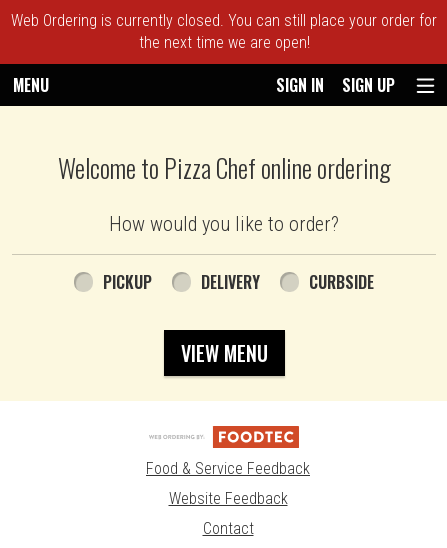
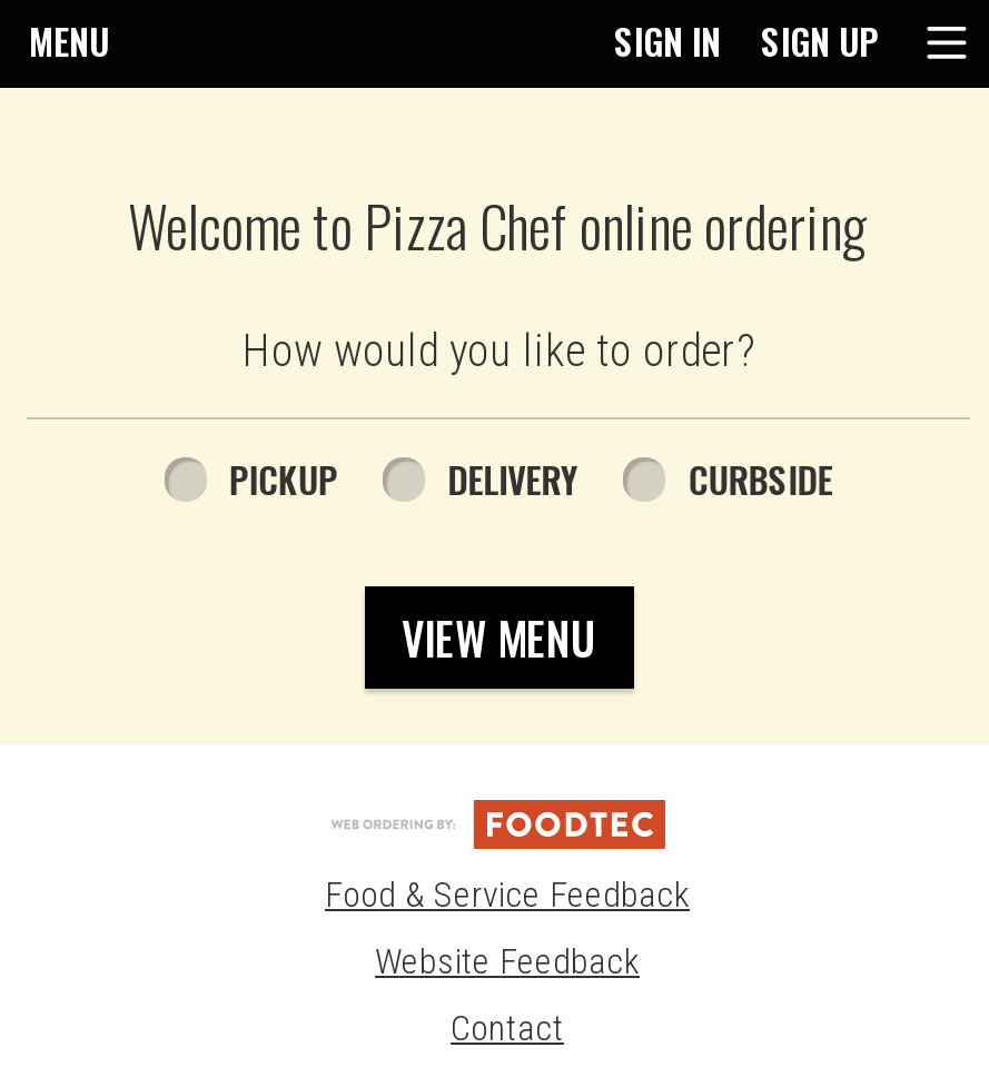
[11,11,437,52] Web Ordering is currently closed. You can still place your order for | the next time we are open! -> none

